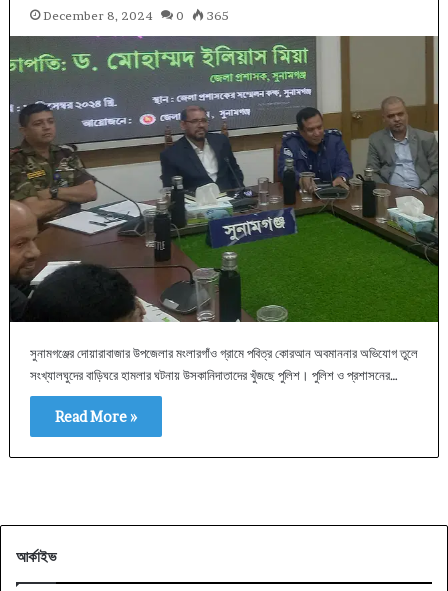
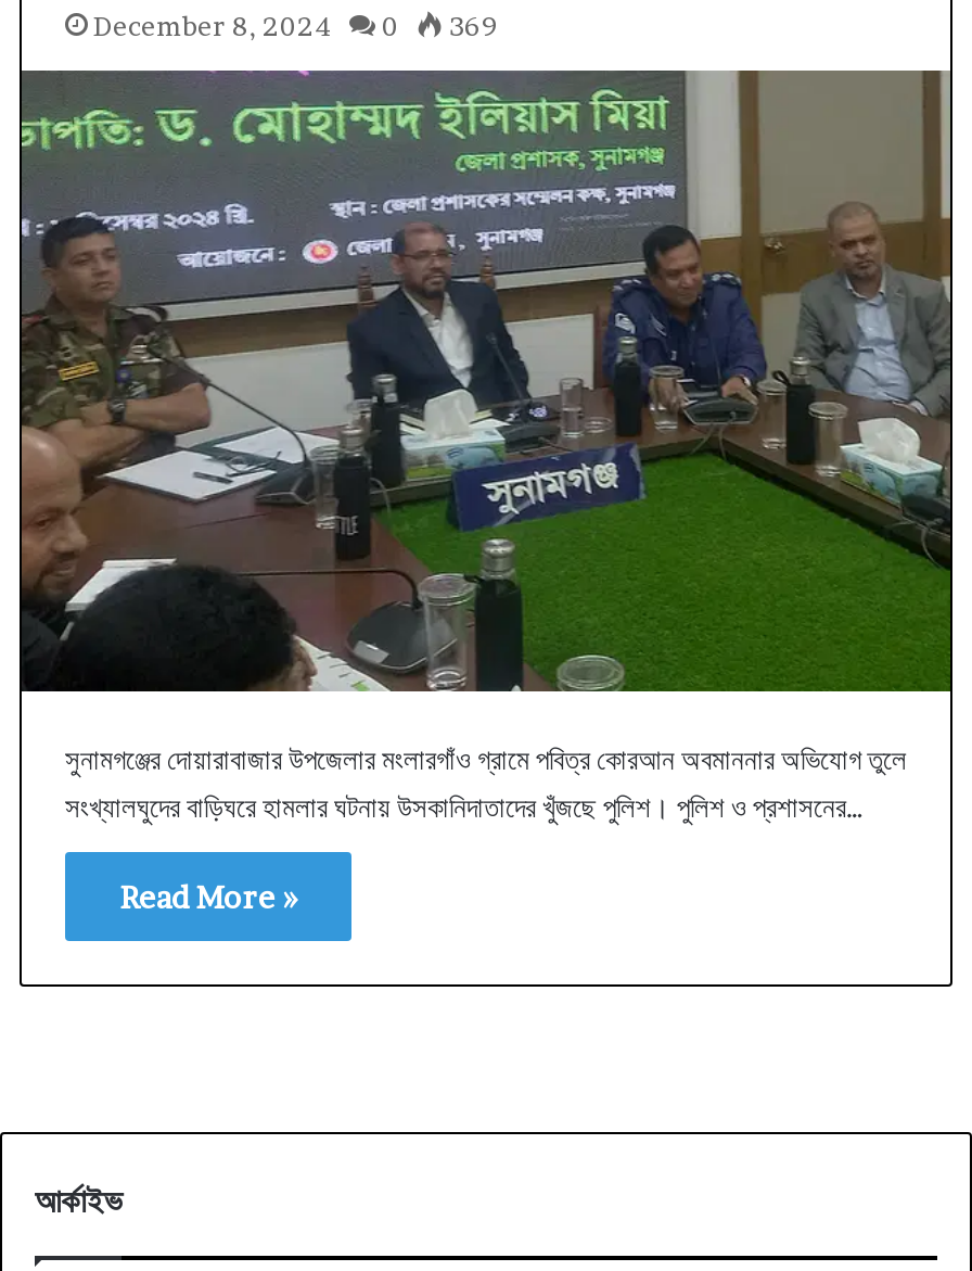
[43,8,229,23] December 8, 2024 0 365 -> [93,11,499,43] December 8, 2024 0 369

